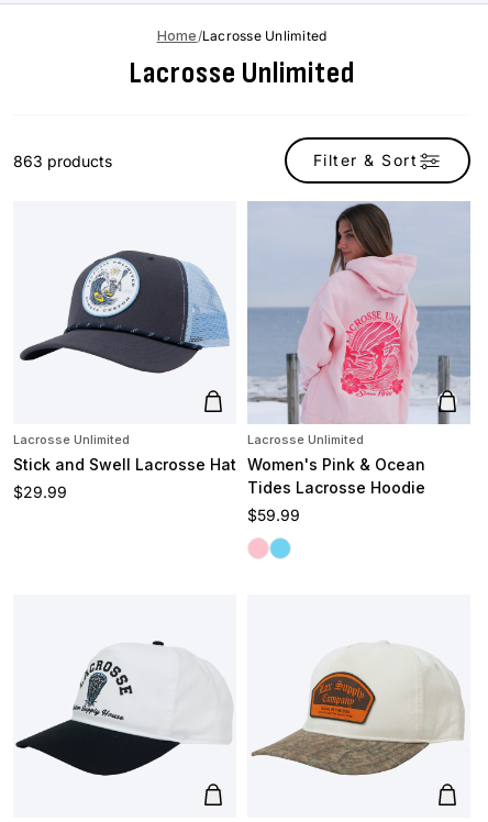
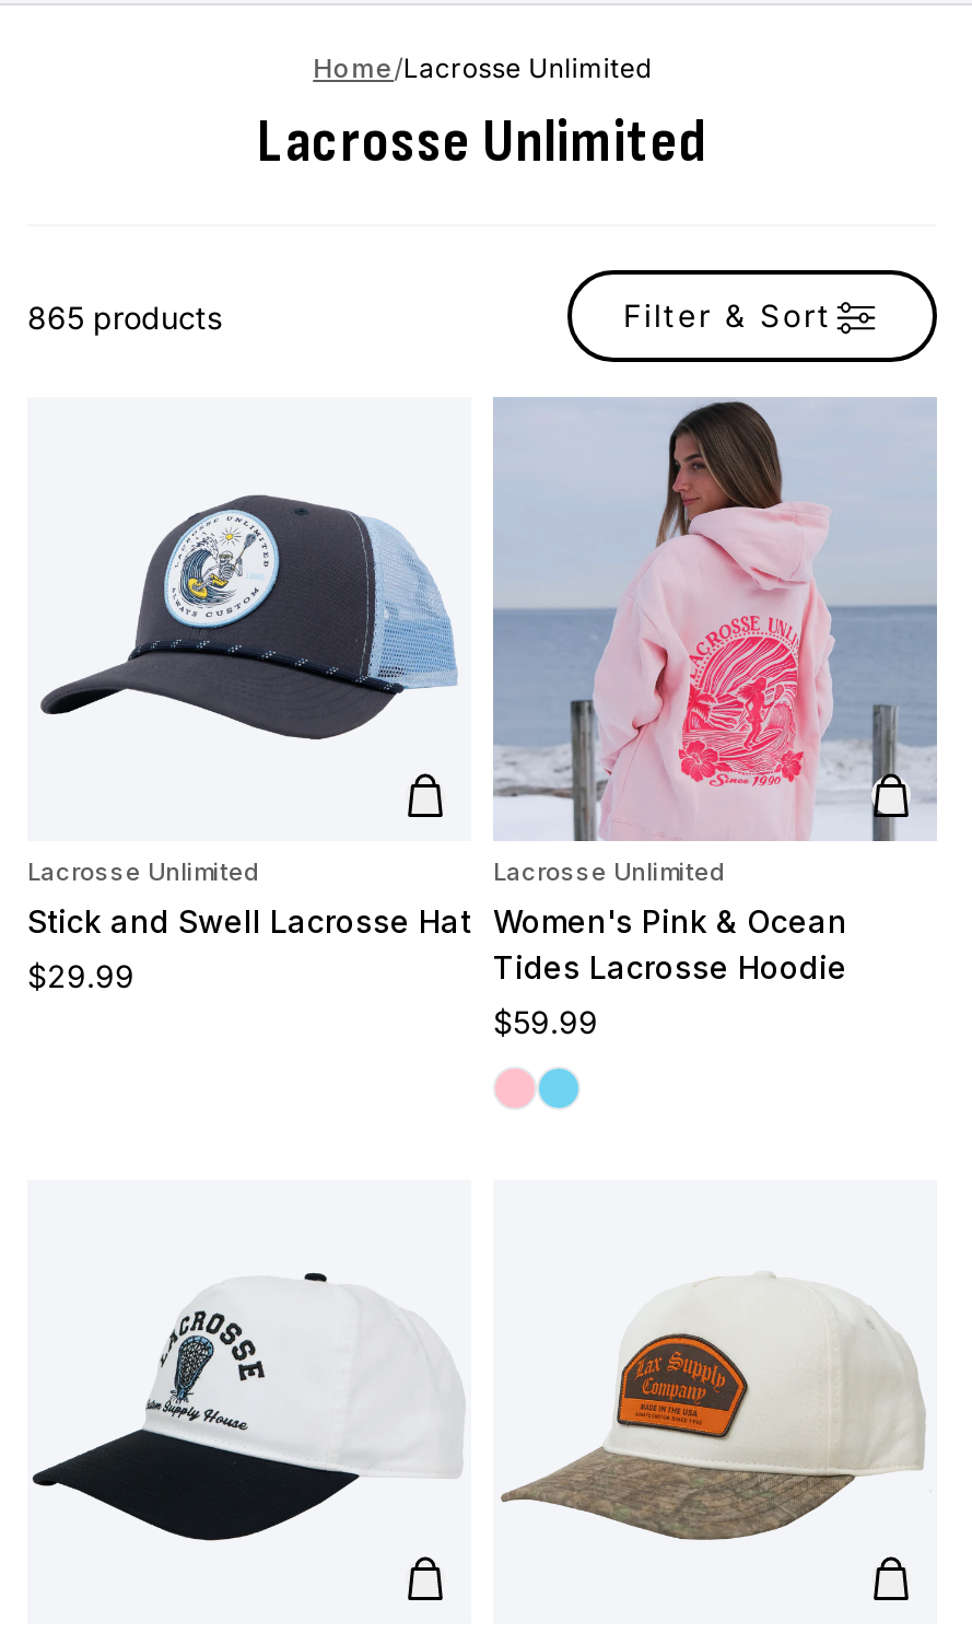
[13,151,112,170] 863 products -> [27,298,222,335] 865 products

